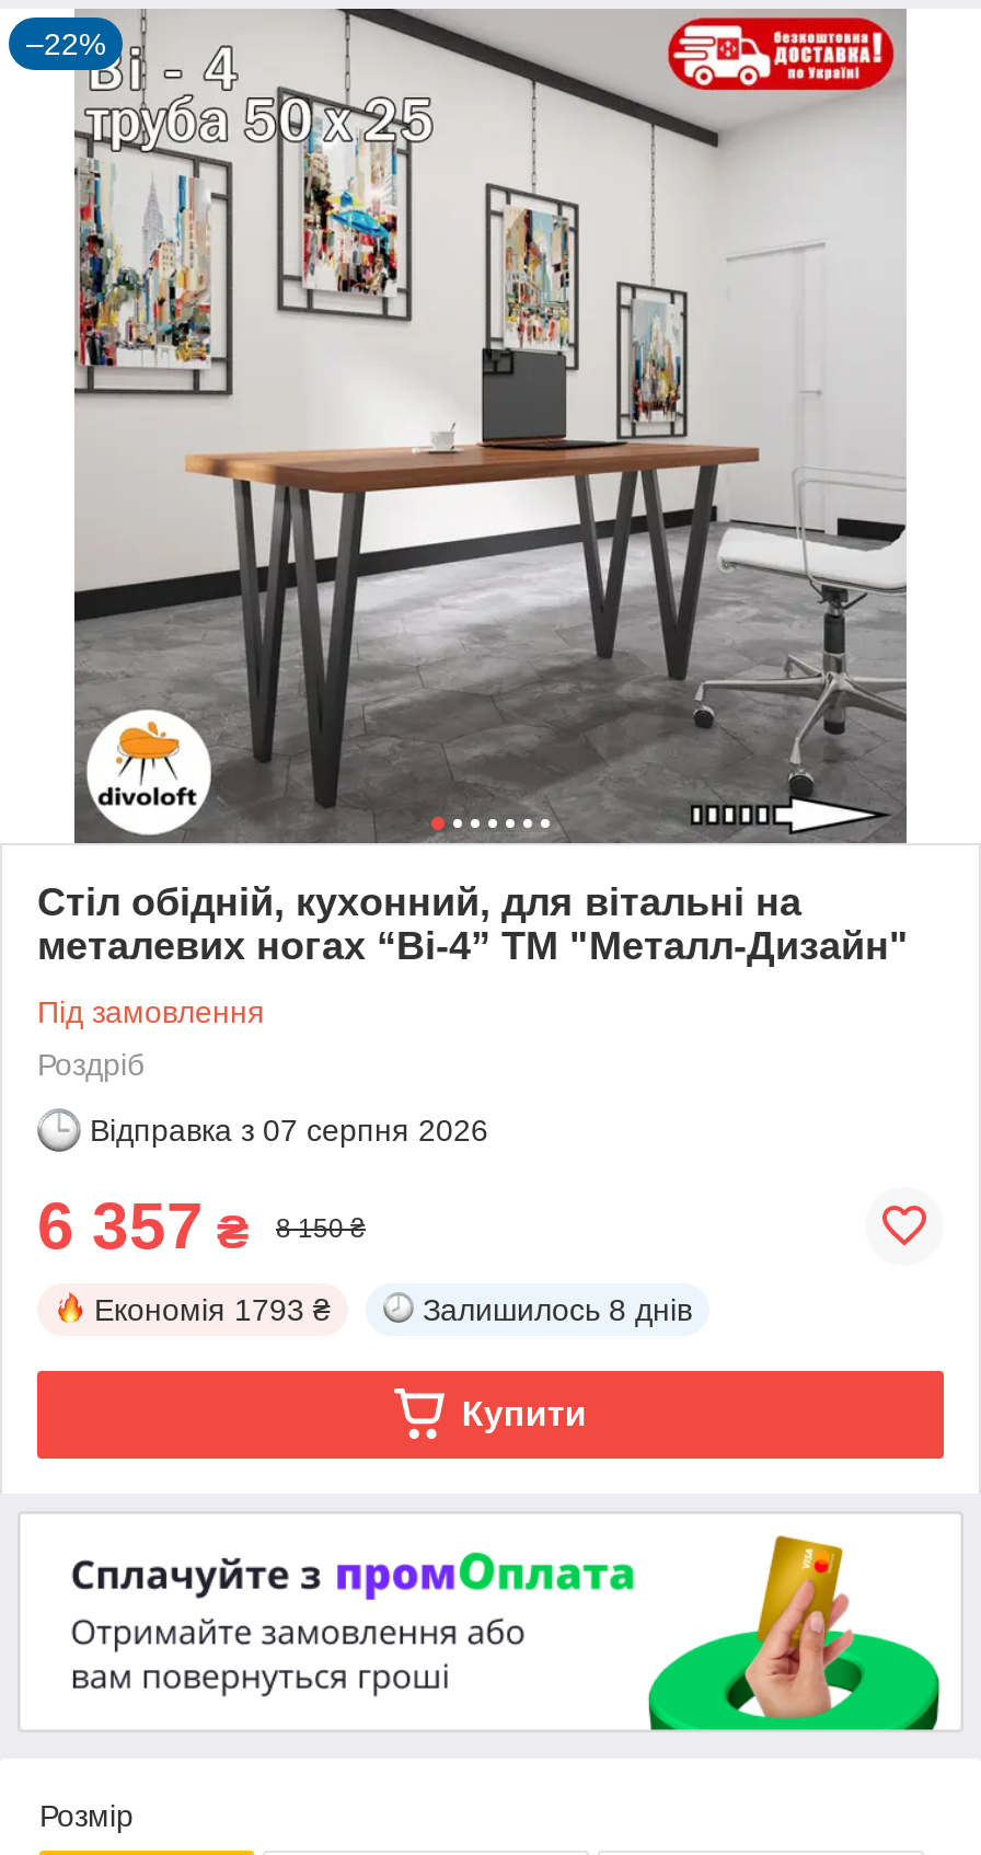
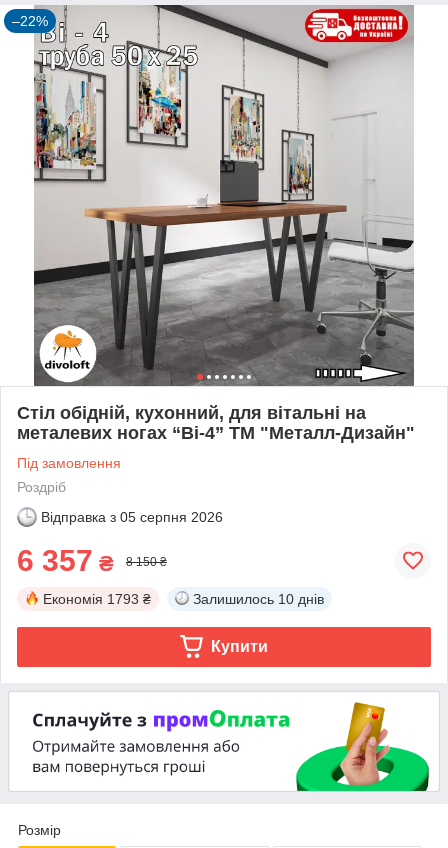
[90,1112,488,1147] Відправка з 07 серпня 2026 -> [41,509,223,525] Відправка з 05 серпня 2026
[423,1292,692,1327] Залишилось 8 днів -> [193,591,324,607] Залишилось 10 днів

